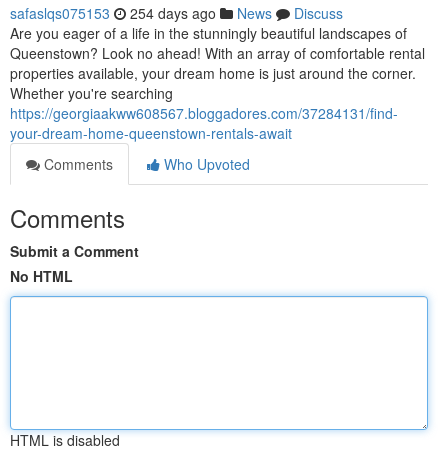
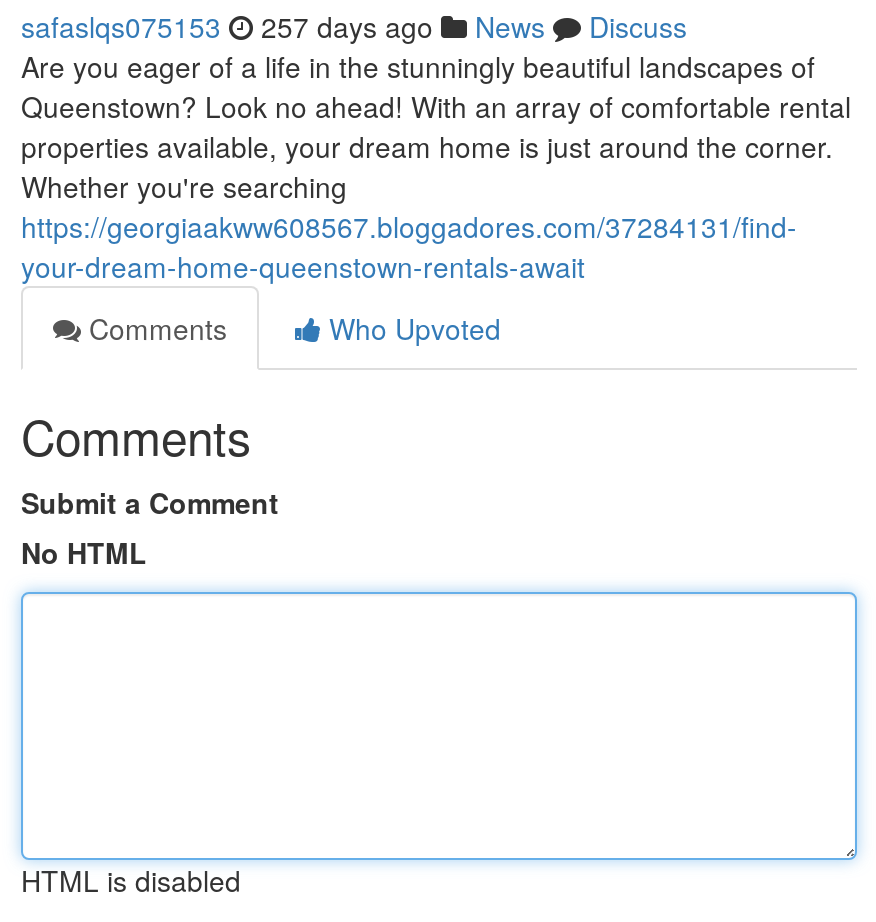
[10,3,343,23] safaslqs075153 254 days ago News Discuss -> [21,6,687,46] safaslqs075153 257 days ago News Discuss

